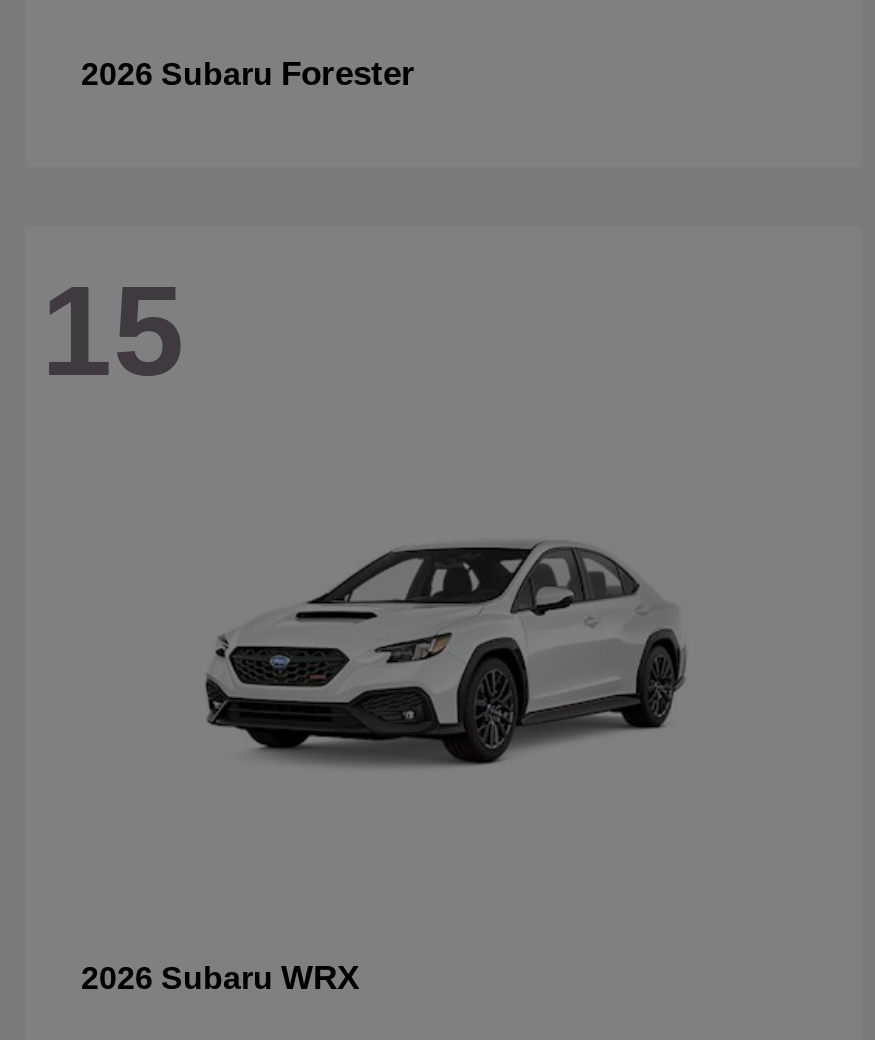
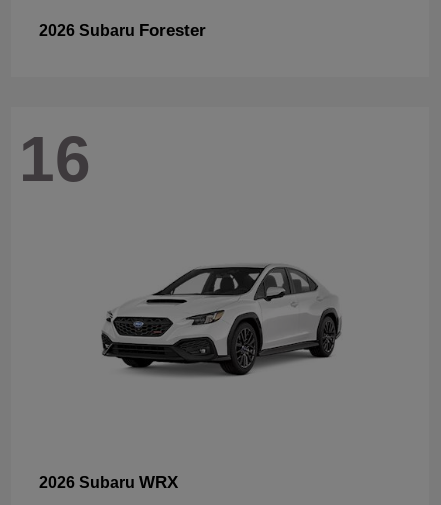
[41,259,185,403] 15 -> [19,123,91,195] 16

